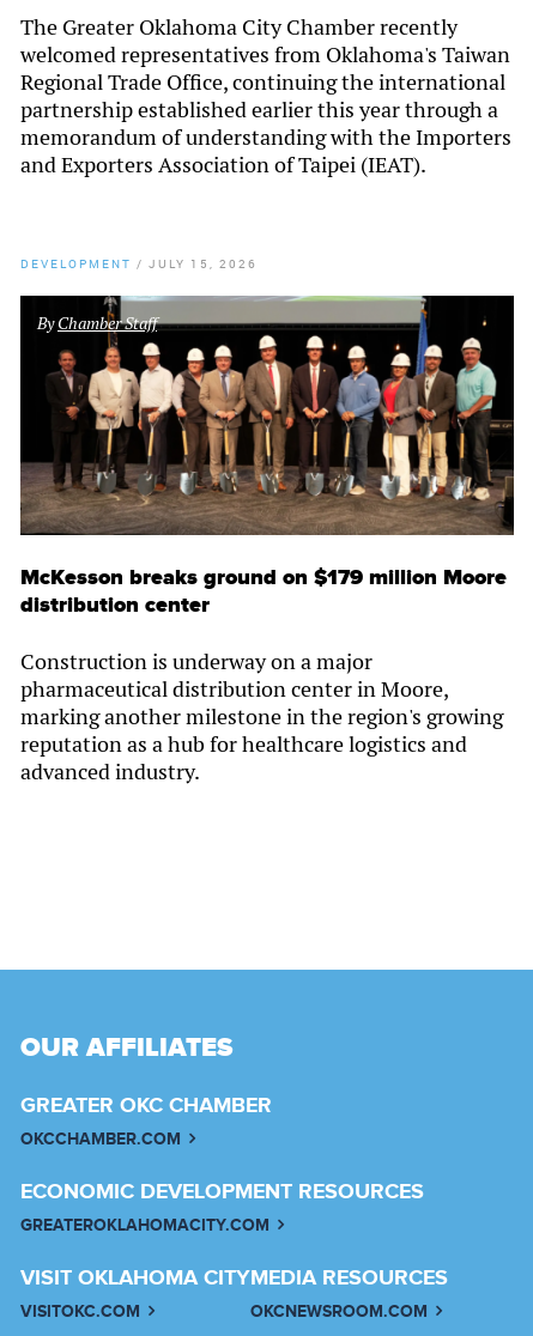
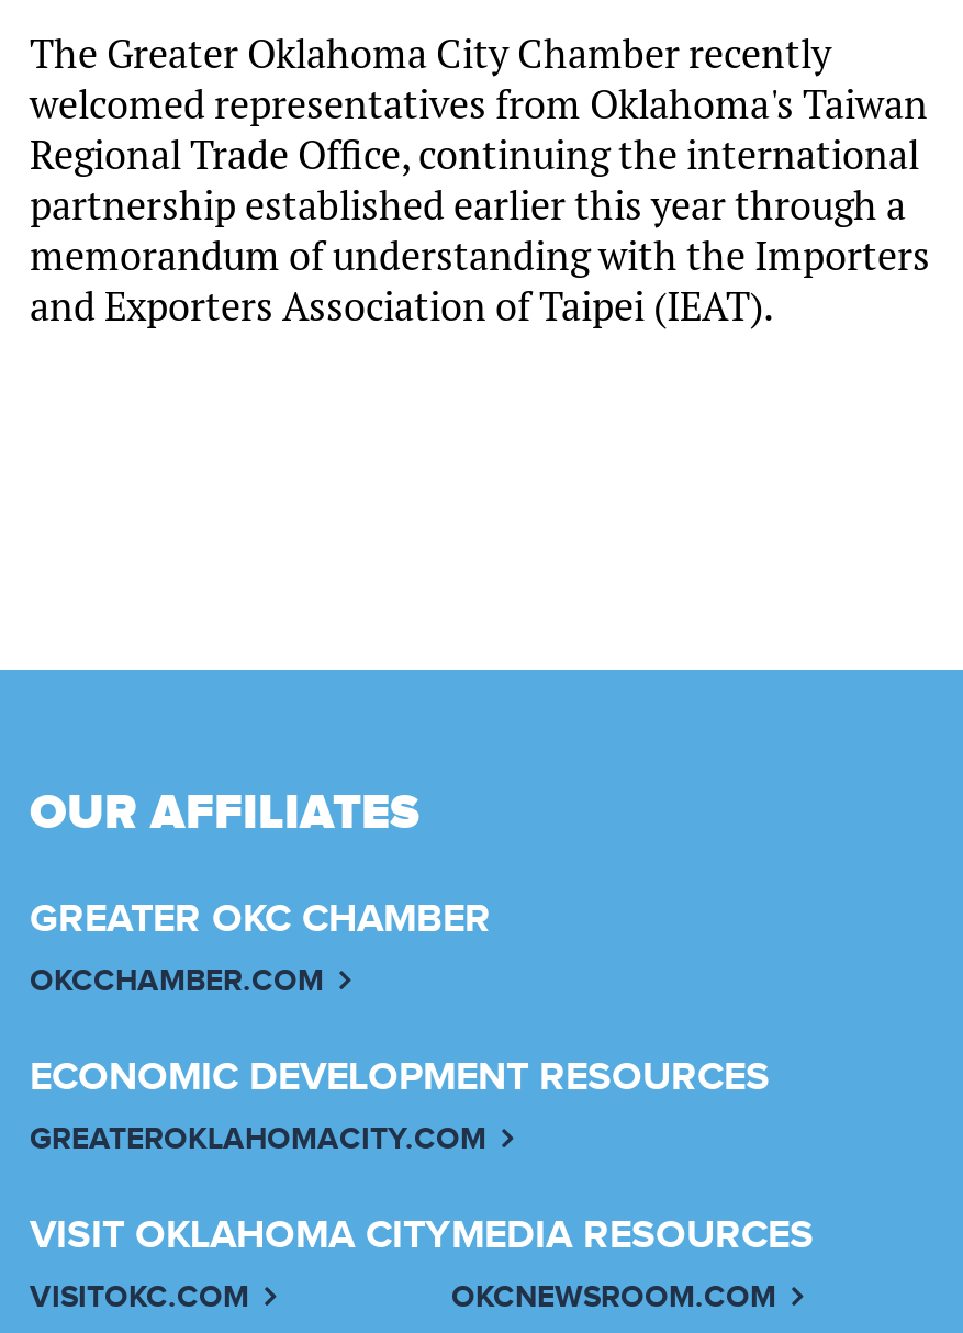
[19,255,515,536] [image] | DEVELOPMENT / JULY 15, 2026 | ByChamber Staff -> none
[20,564,507,785] McKesson breaks ground on $179 million Moore | distribution center | Construction is underway on a major | pharmaceutical distribution center in Moore, | marking another milestone in the region's growing | reputation as a hub for healthcare logistics and | advanced industry. -> none

